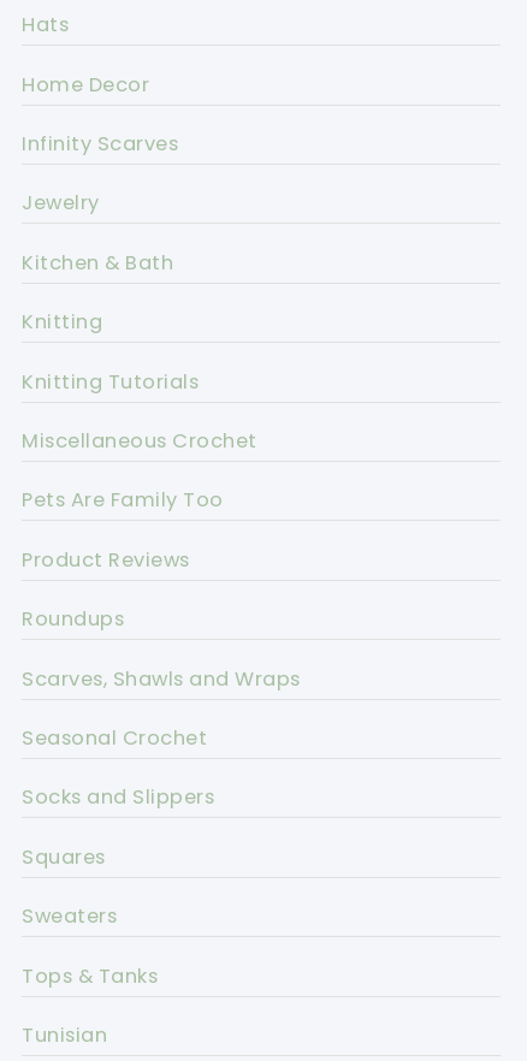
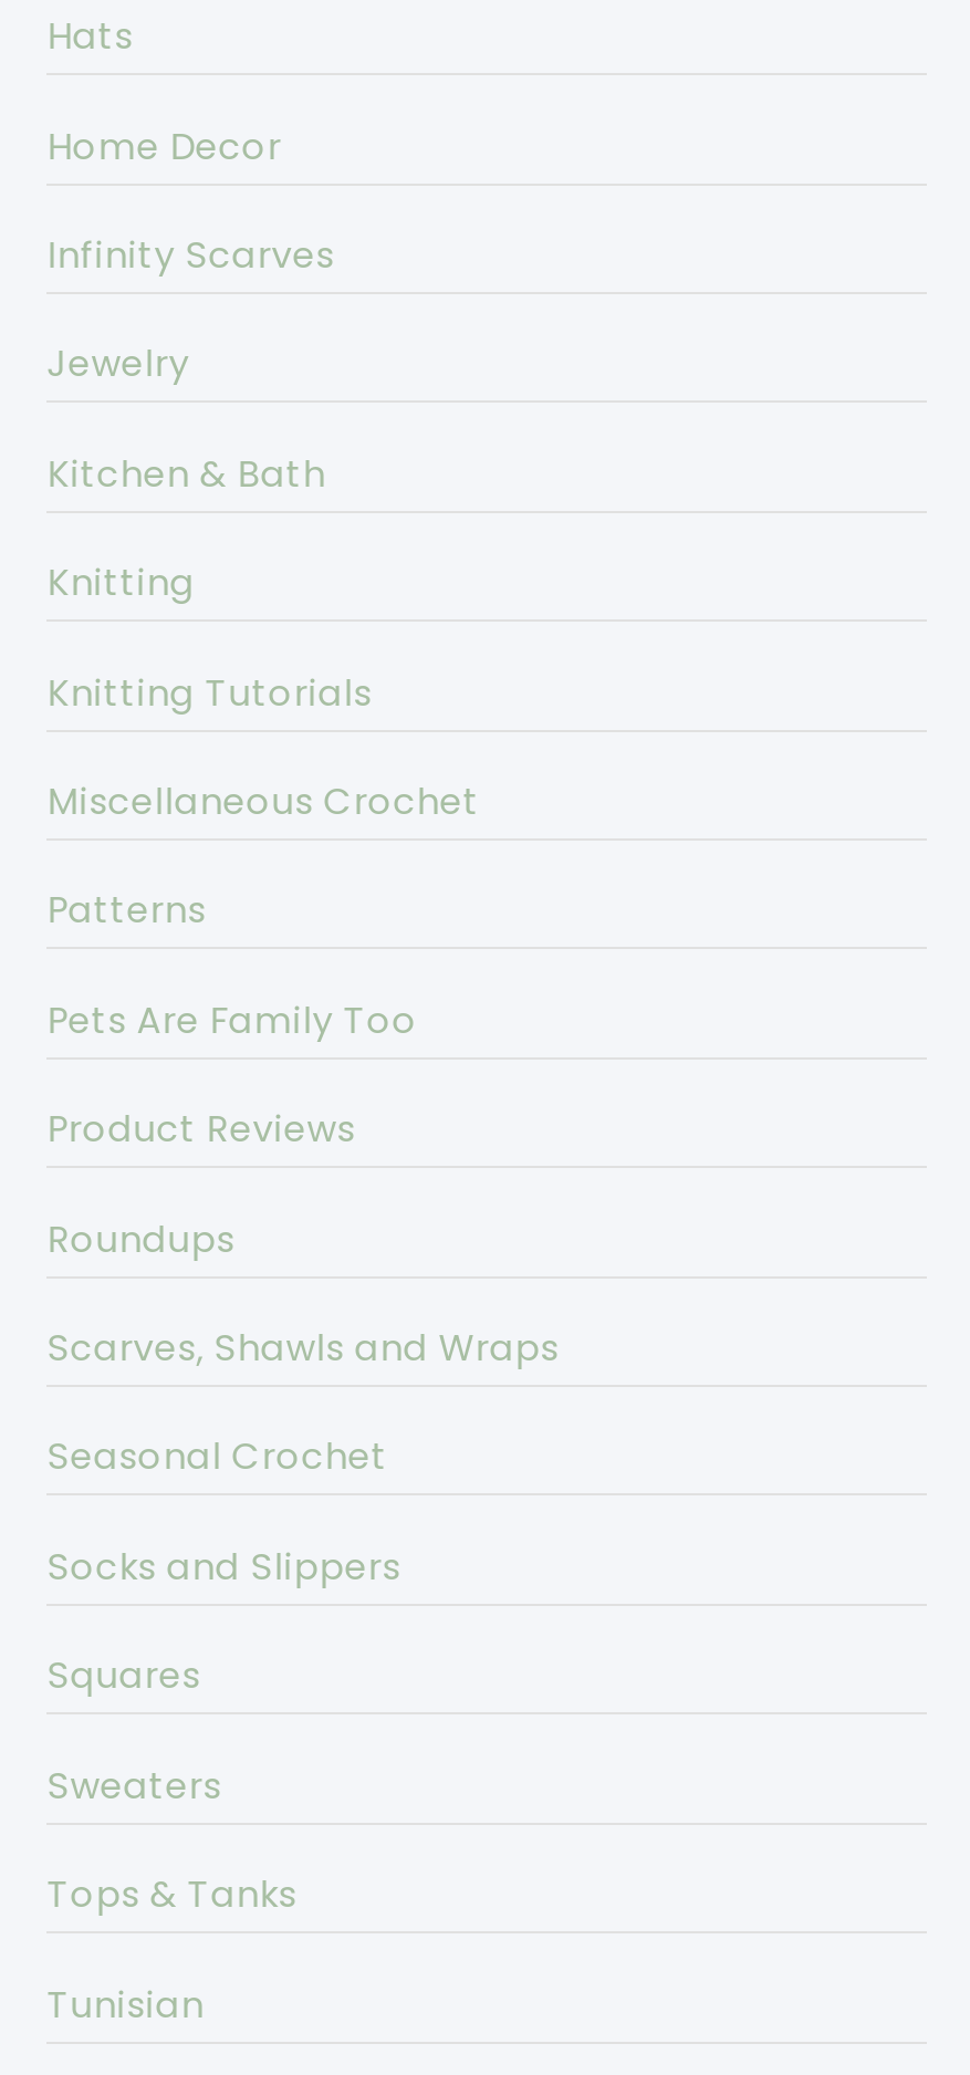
none -> [47,886,206,937] Patterns

